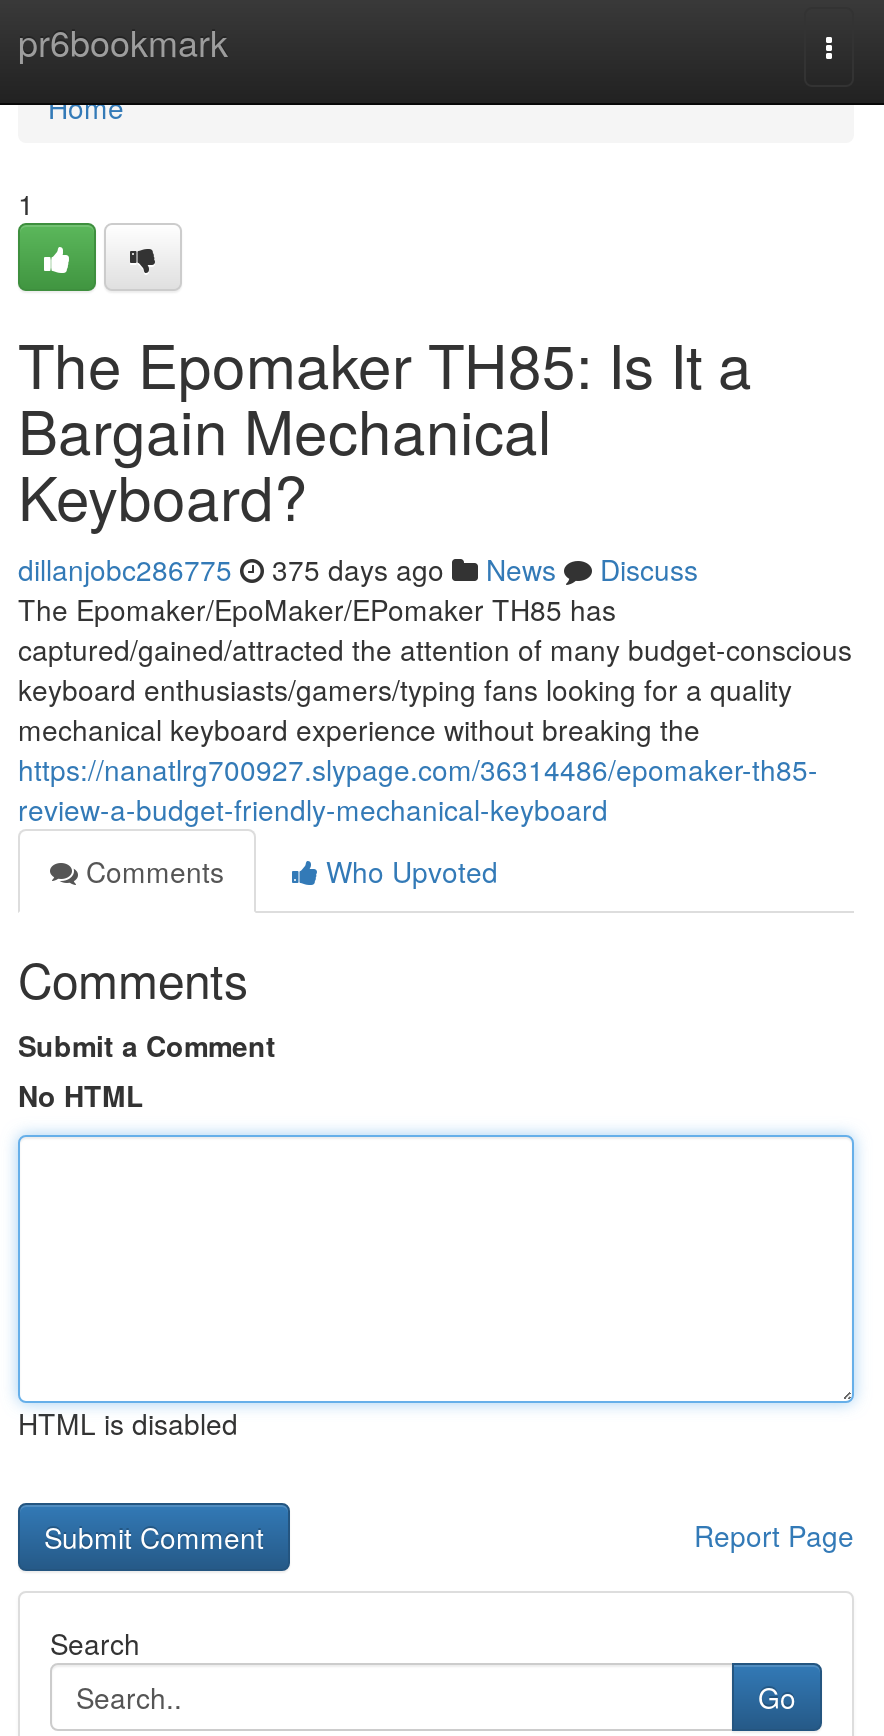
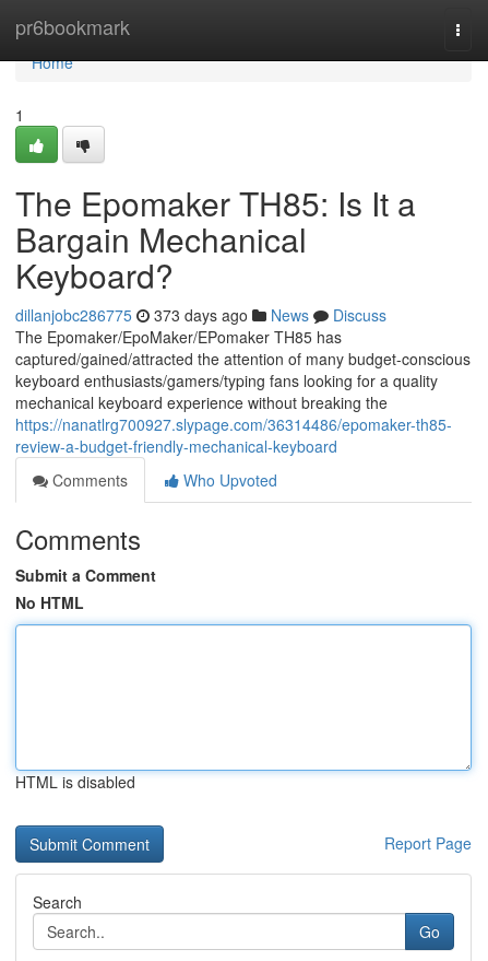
[18,549,698,589] dillanjobc286775 375 days ago News Discuss -> [15,304,386,326] dillanjobc286775 373 days ago News Discuss

